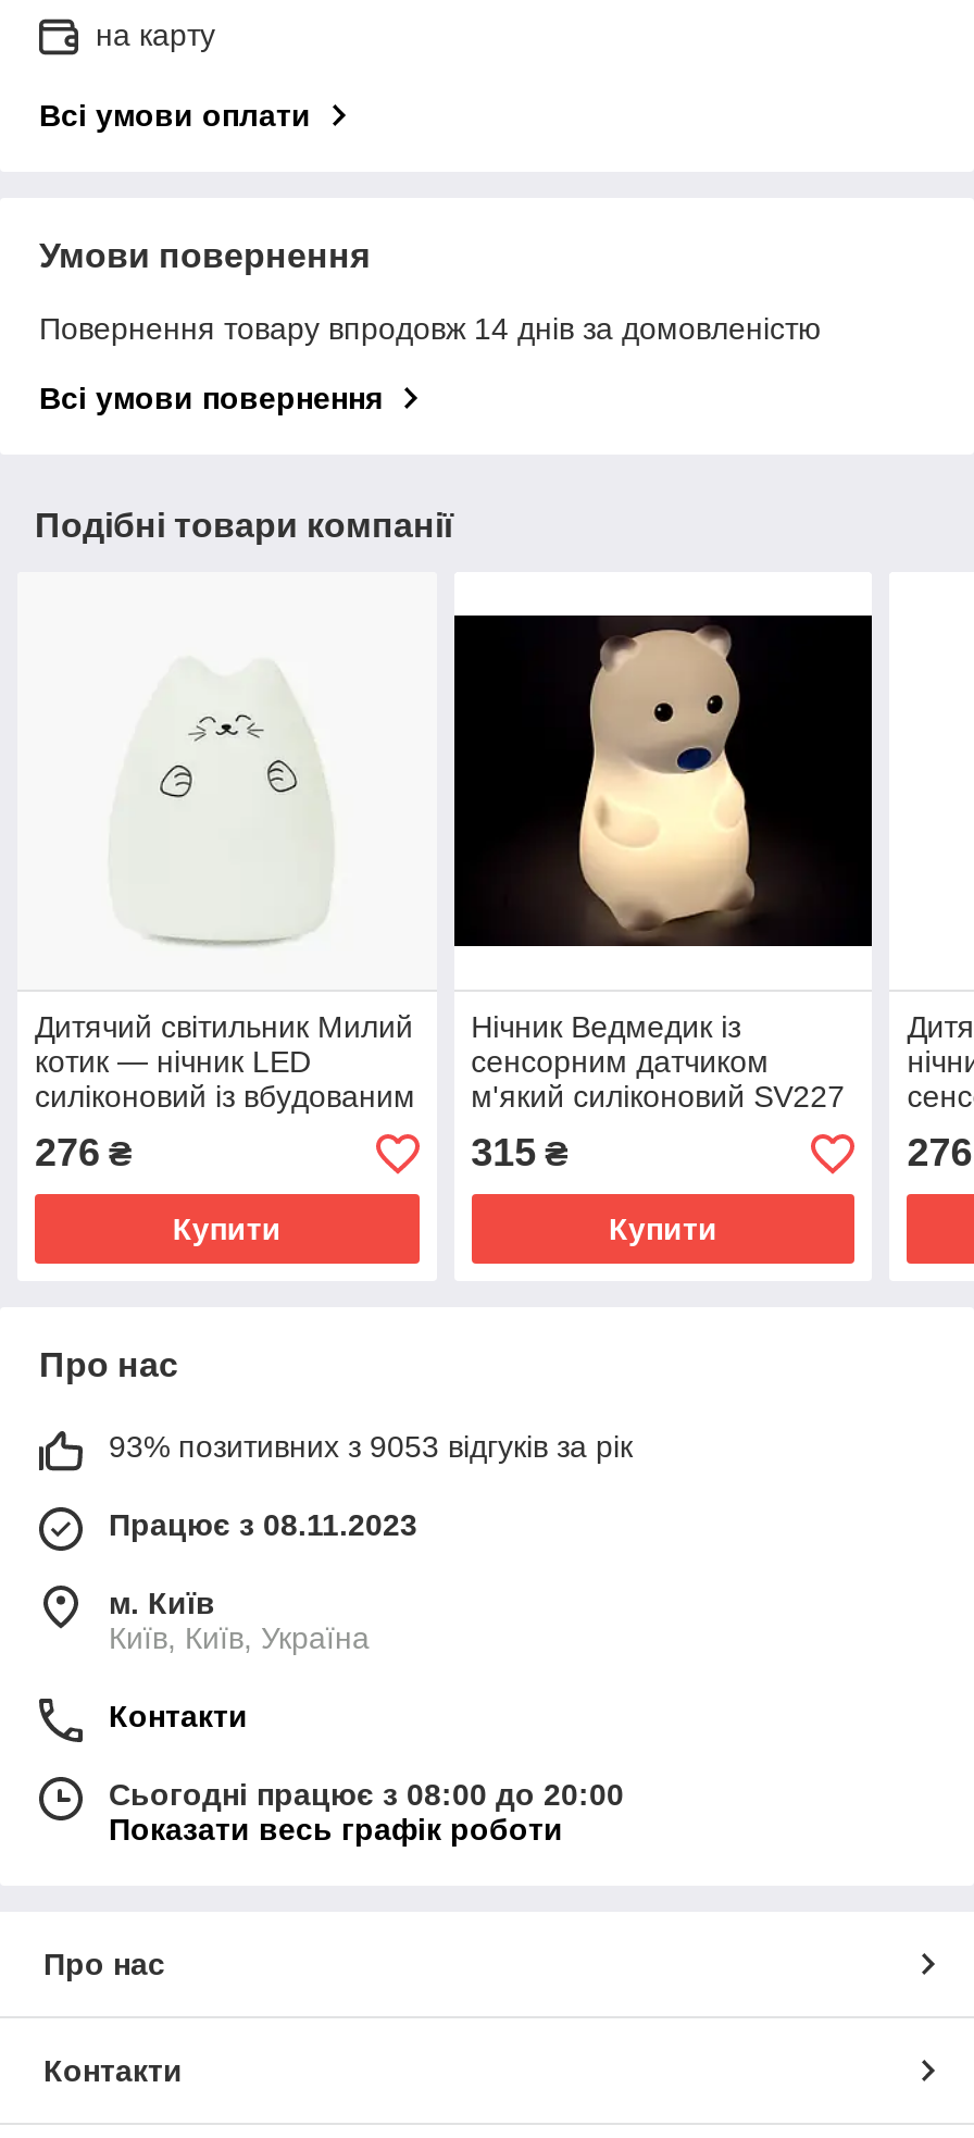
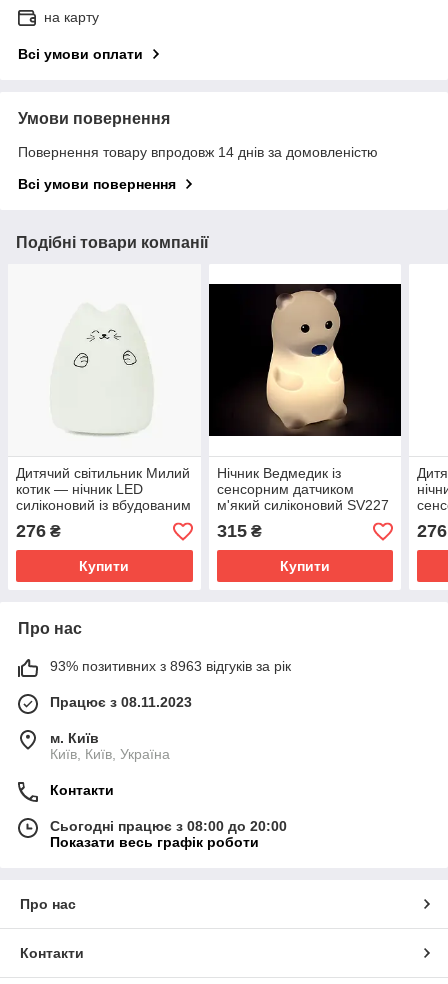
[109,1430,633,1465] 93% позитивних з 9053 відгуків за рік -> [50,658,291,674] 93% позитивних з 8963 відгуків за рік

